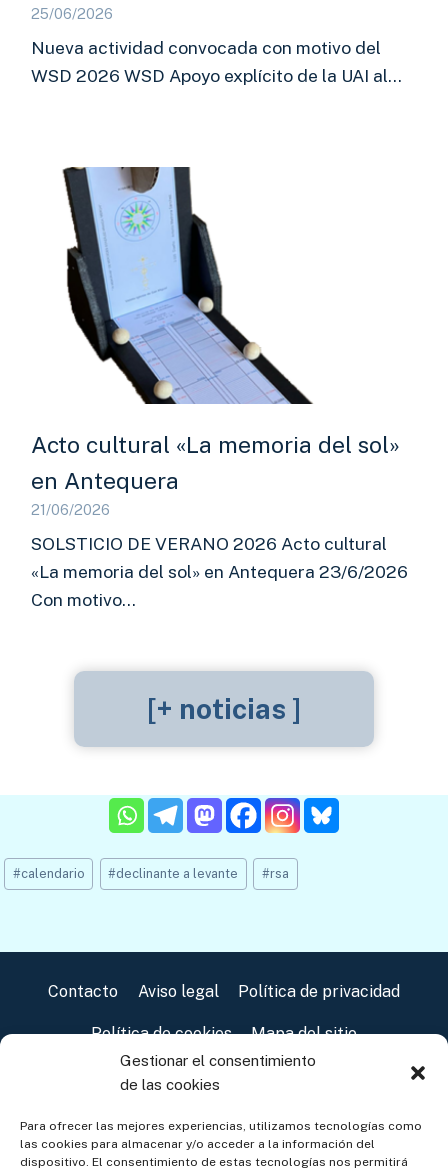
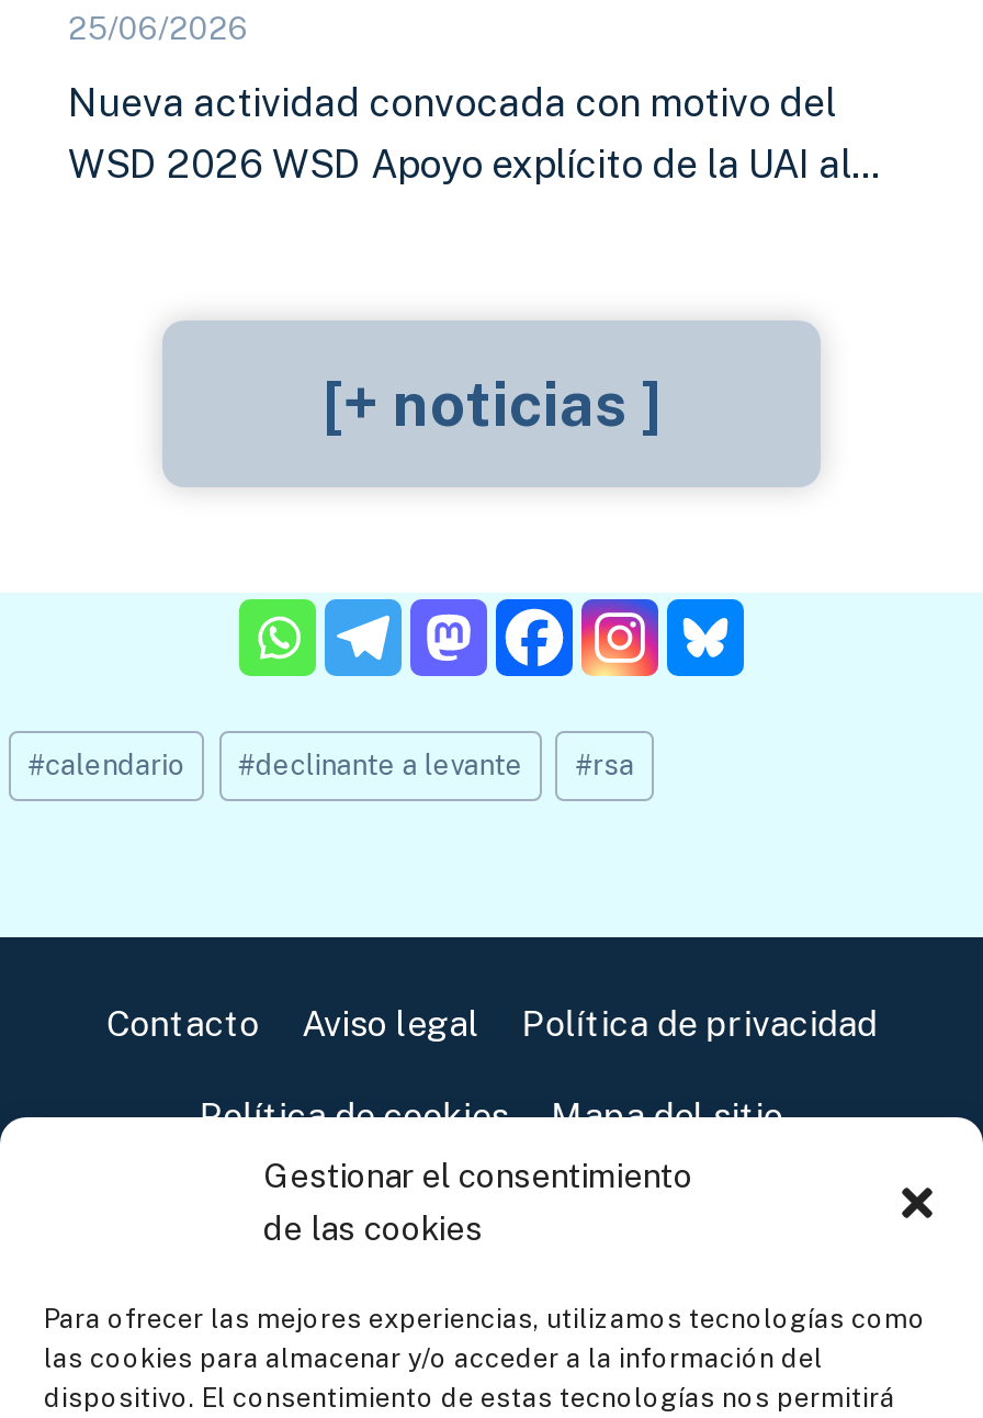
[31,166,408,610] [image] | Acto cultural «La memoria del sol» | en Antequera | 21/06/2026 | SOLSTICIO DE VERANO 2026 Acto cultural | «La memoria del sol» en Antequera 23/6/2026 | Con motivo… -> none

